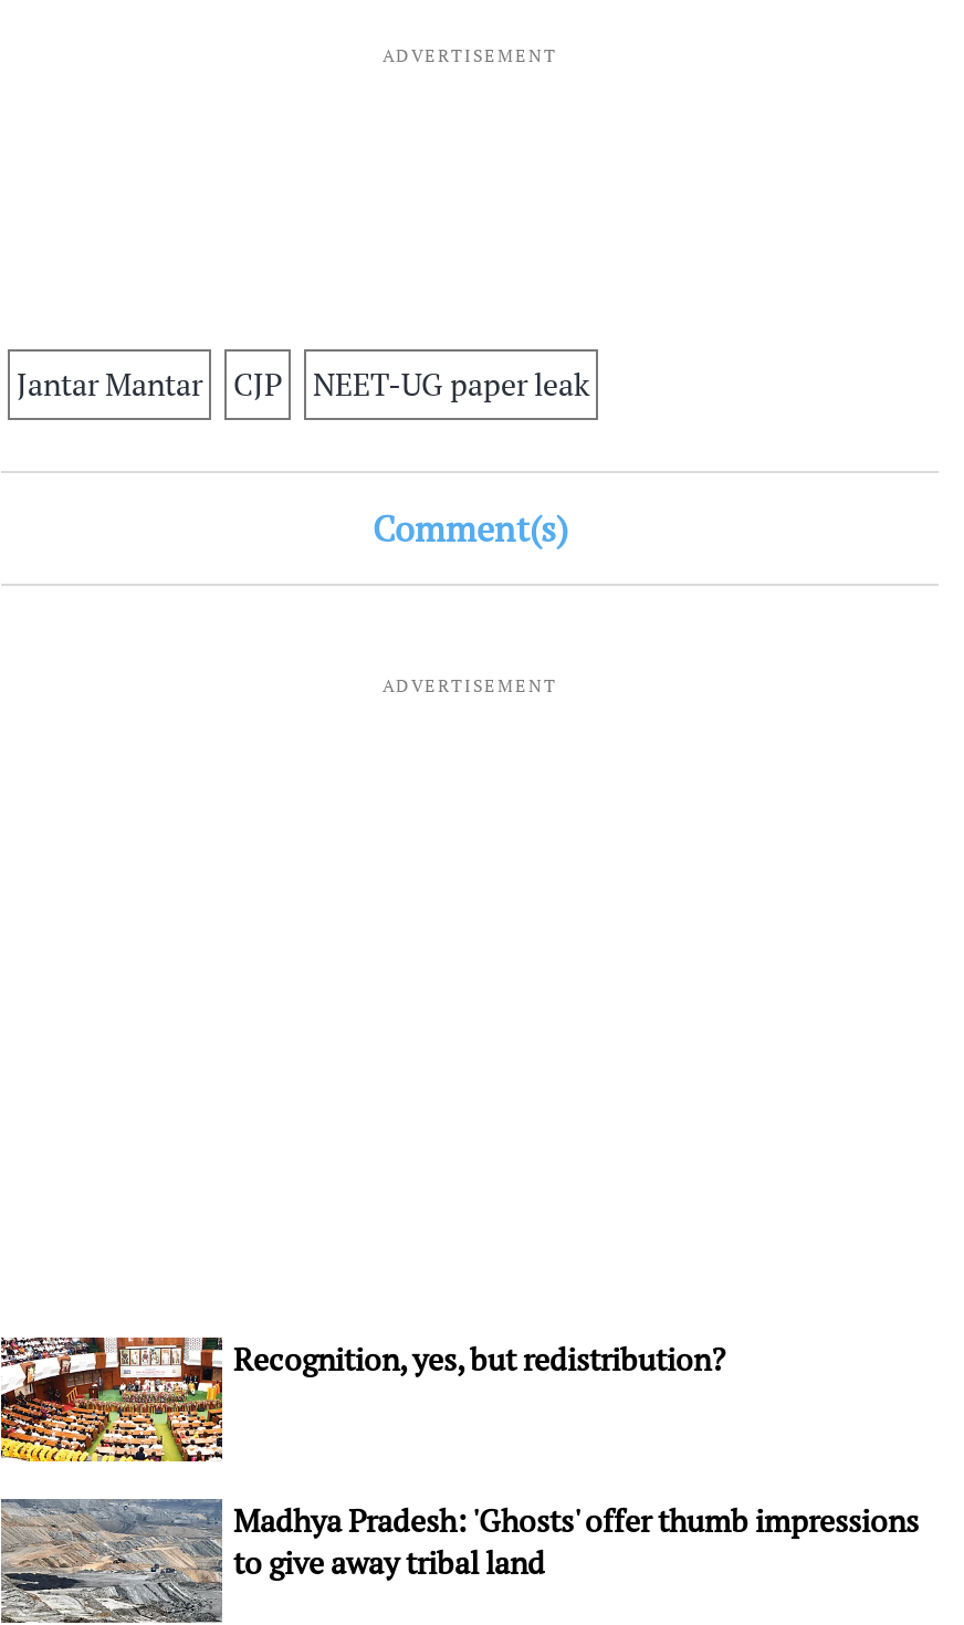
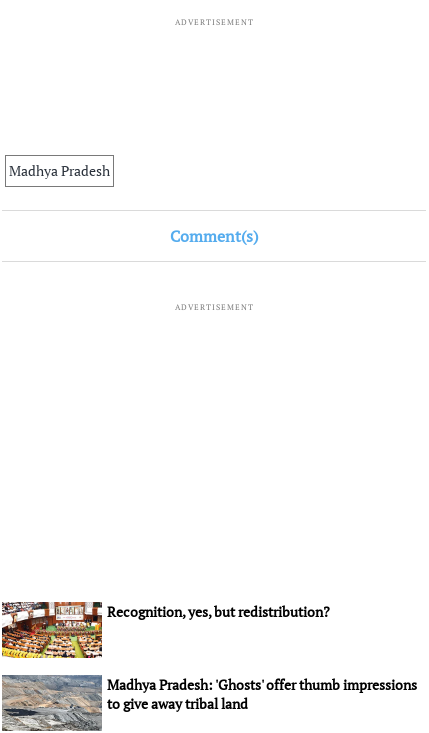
[17,363,589,405] Jantar Mantar | CJP | NEET-UG paper leak -> [9,161,110,180] Madhya Pradesh

